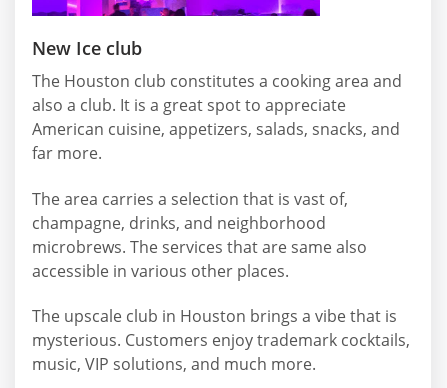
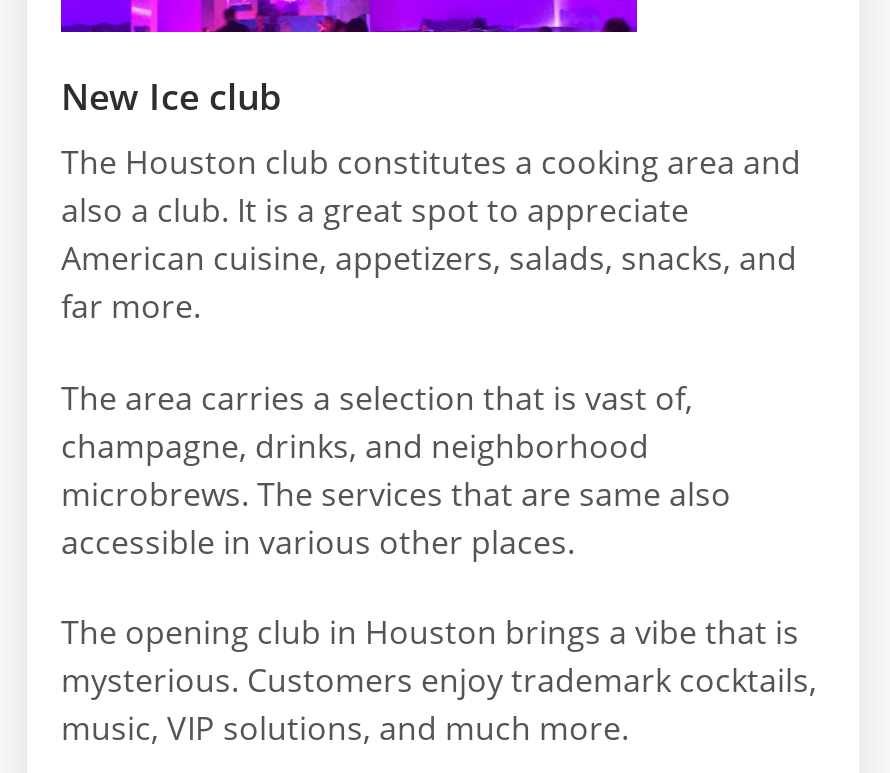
[32,305,397,327] The upscale club in Houston brings a vibe that is -> [61,610,799,654] The opening club in Houston brings a vibe that is

